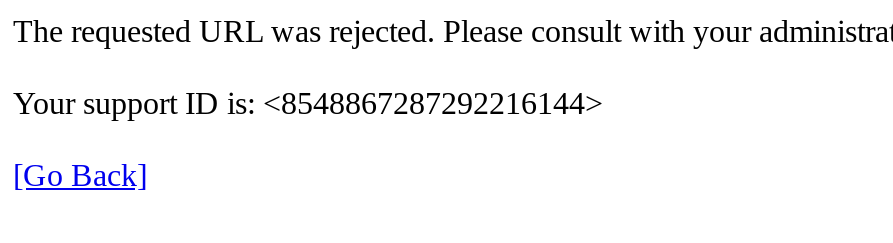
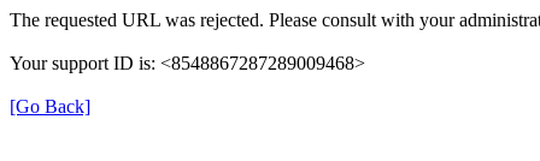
[13,86,603,120] Your support ID is: <8548867287292216144> -> [10,53,365,73] Your support ID is: <8548867287289009468>

